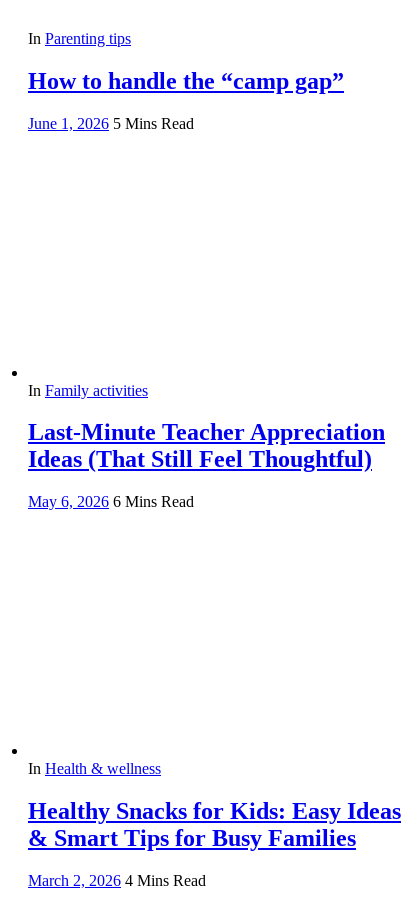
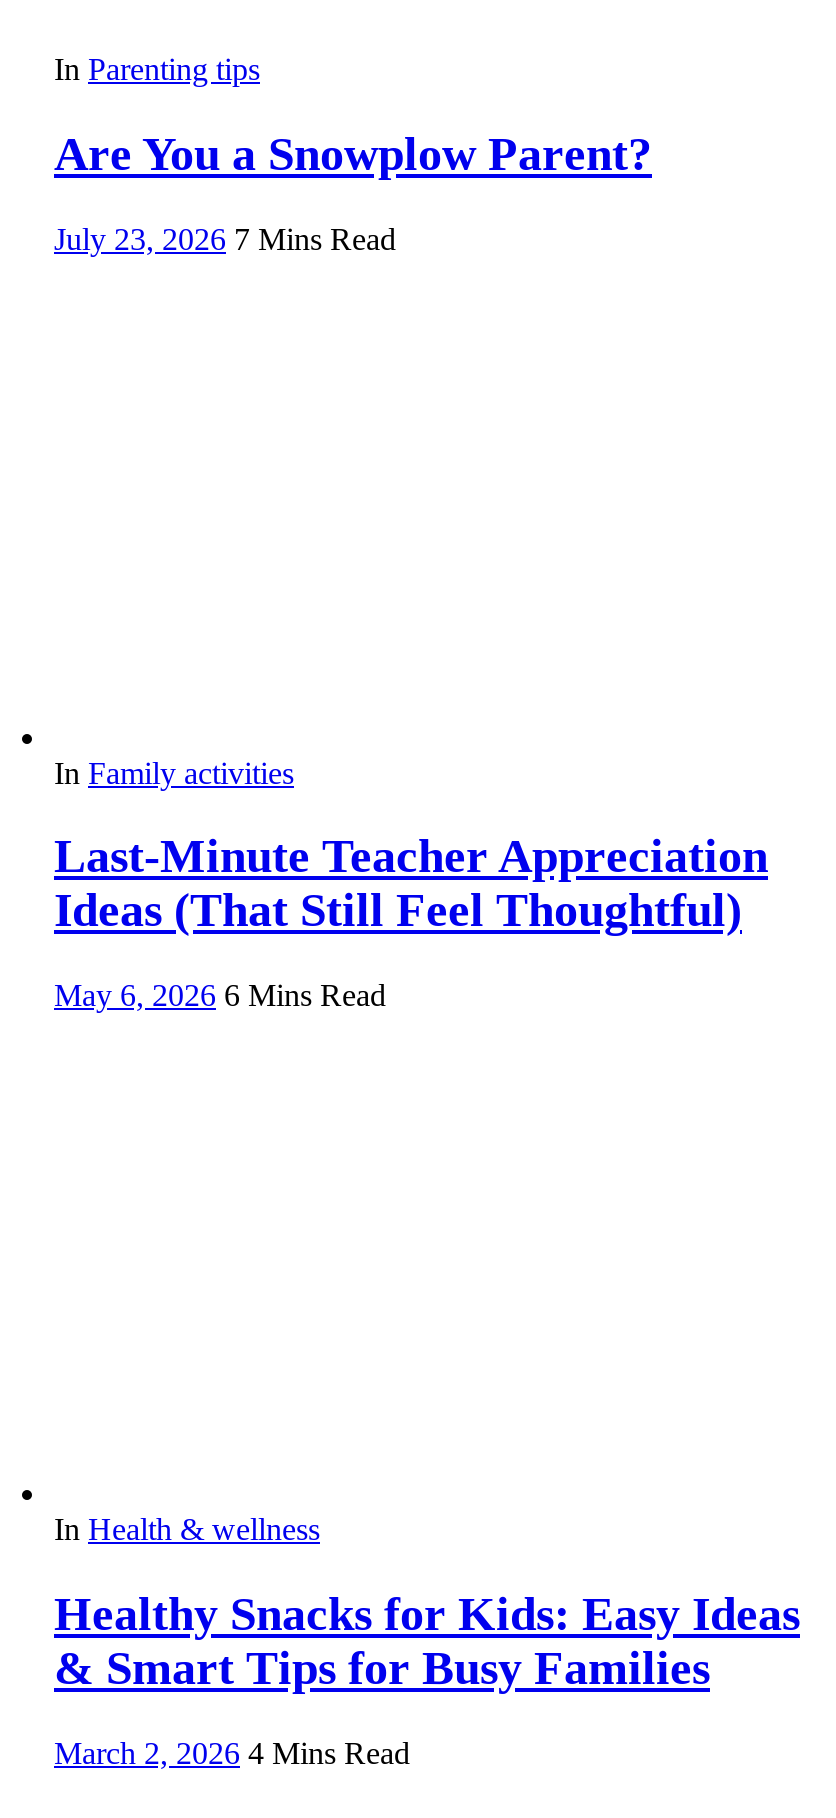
[28,68,344,94] How to handle the “camp gap” -> [54,127,652,179] Are You a Snowplow Parent?
[28,114,194,131] June 1, 2026 5 Mins Read -> [54,221,396,255] July 23, 2026 7 Mins Read

